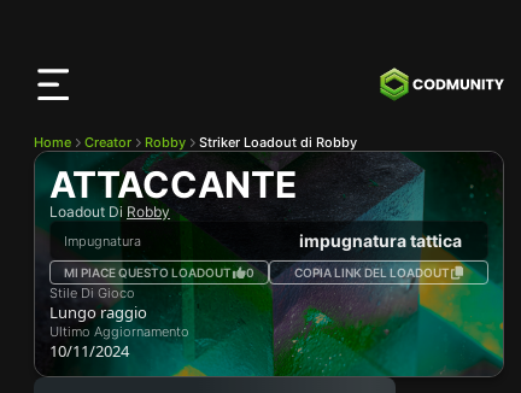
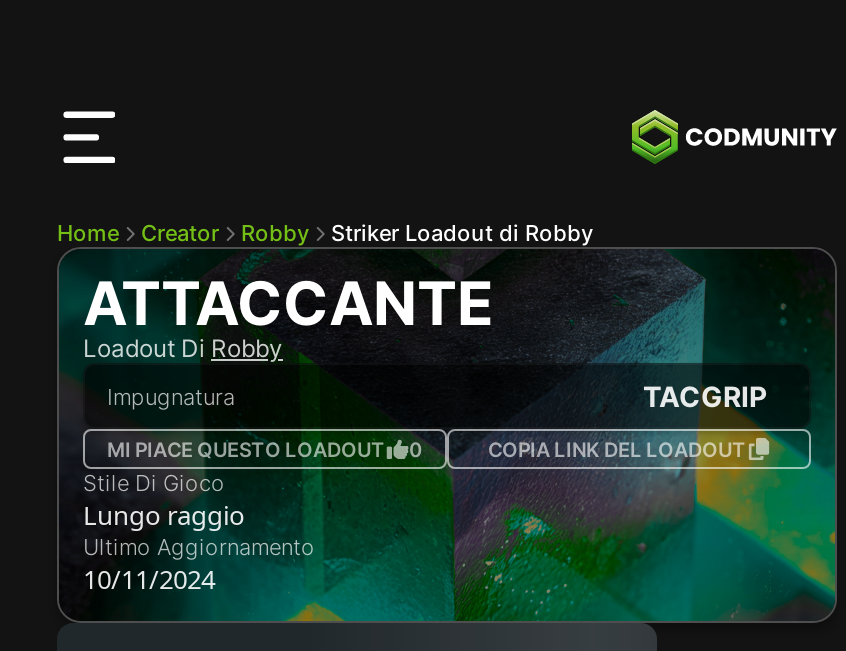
[299,230,462,251] impugnatura tattica -> [643,379,767,413] TACGRIP

